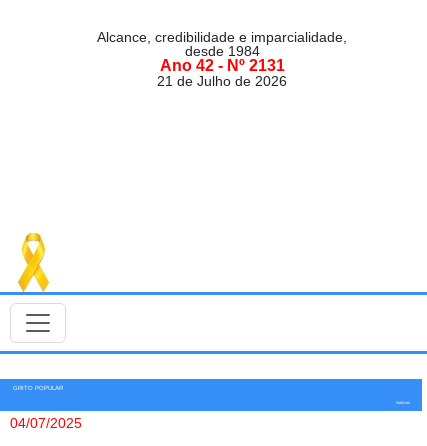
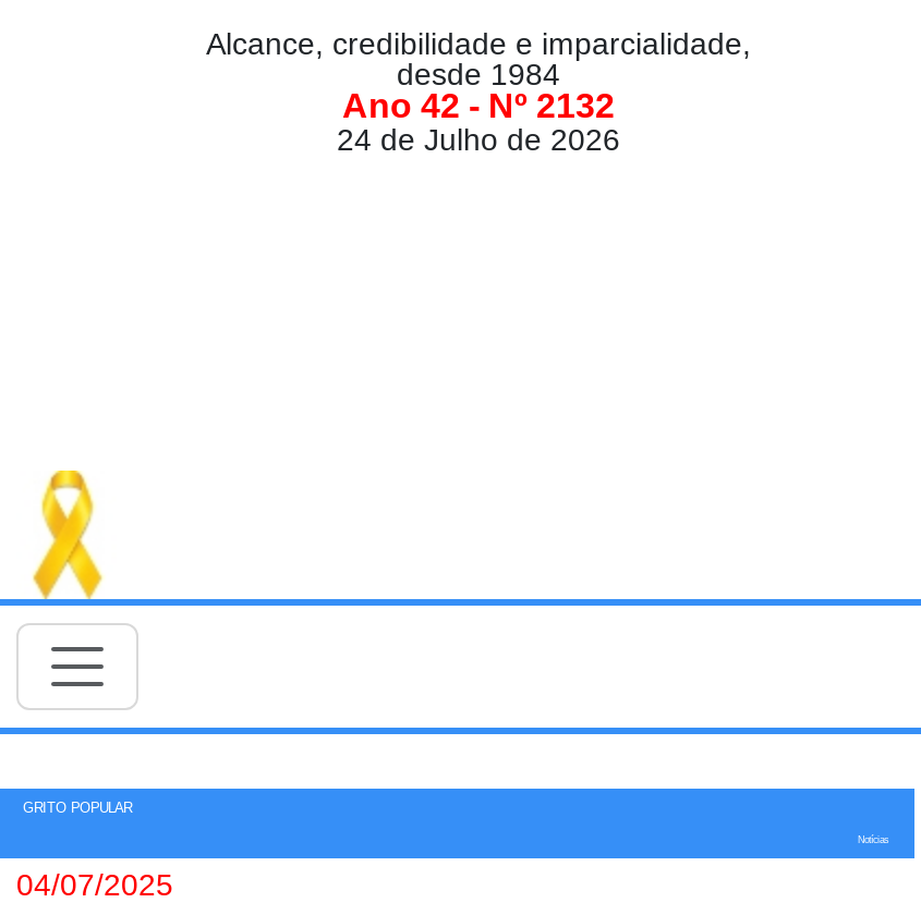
[159,57,284,74] Ano 42 - Nº 2131 -> [342,87,615,124] Ano 42 - Nº 2132
[157,73,287,89] 21 de Julho de 2026 -> [337,122,620,157] 24 de Julho de 2026

